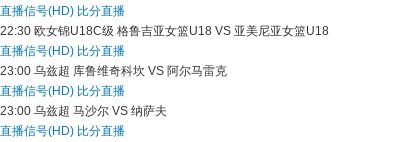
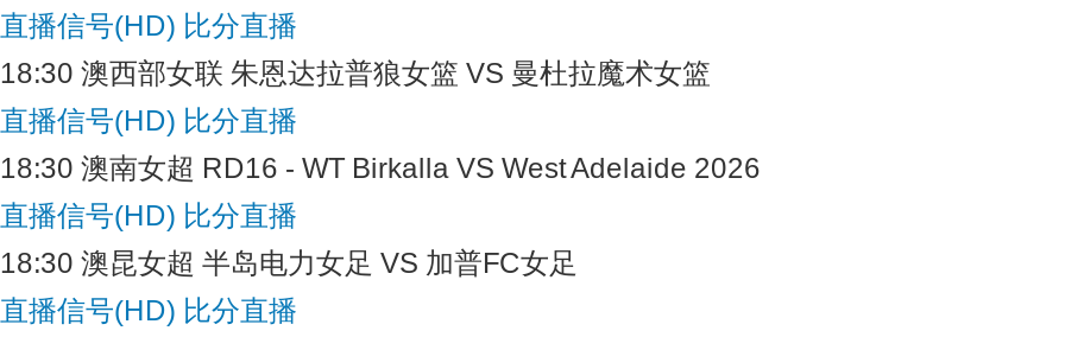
[0,24,329,38] 22:30 欧女锦U18C级格鲁吉亚女篮U18 VS 亚美尼亚女篮U18 -> [0,57,711,90] 18:30 澳西部女联朱恩达拉普狼女篮 VS 曼杜拉魔术女篮
[0,64,227,78] 23:00 乌兹超库鲁维奇科坎 VS 阿尔马雷克 -> [0,152,761,185] 18:30 澳南女超RD16 - WT Birkalla VS West Adelaide 2026
[0,104,167,118] 23:00 乌兹超马沙尔 VS 纳萨夫 -> [0,247,578,280] 18:30 澳昆女超半岛电力女足 VS 加普FC女足

